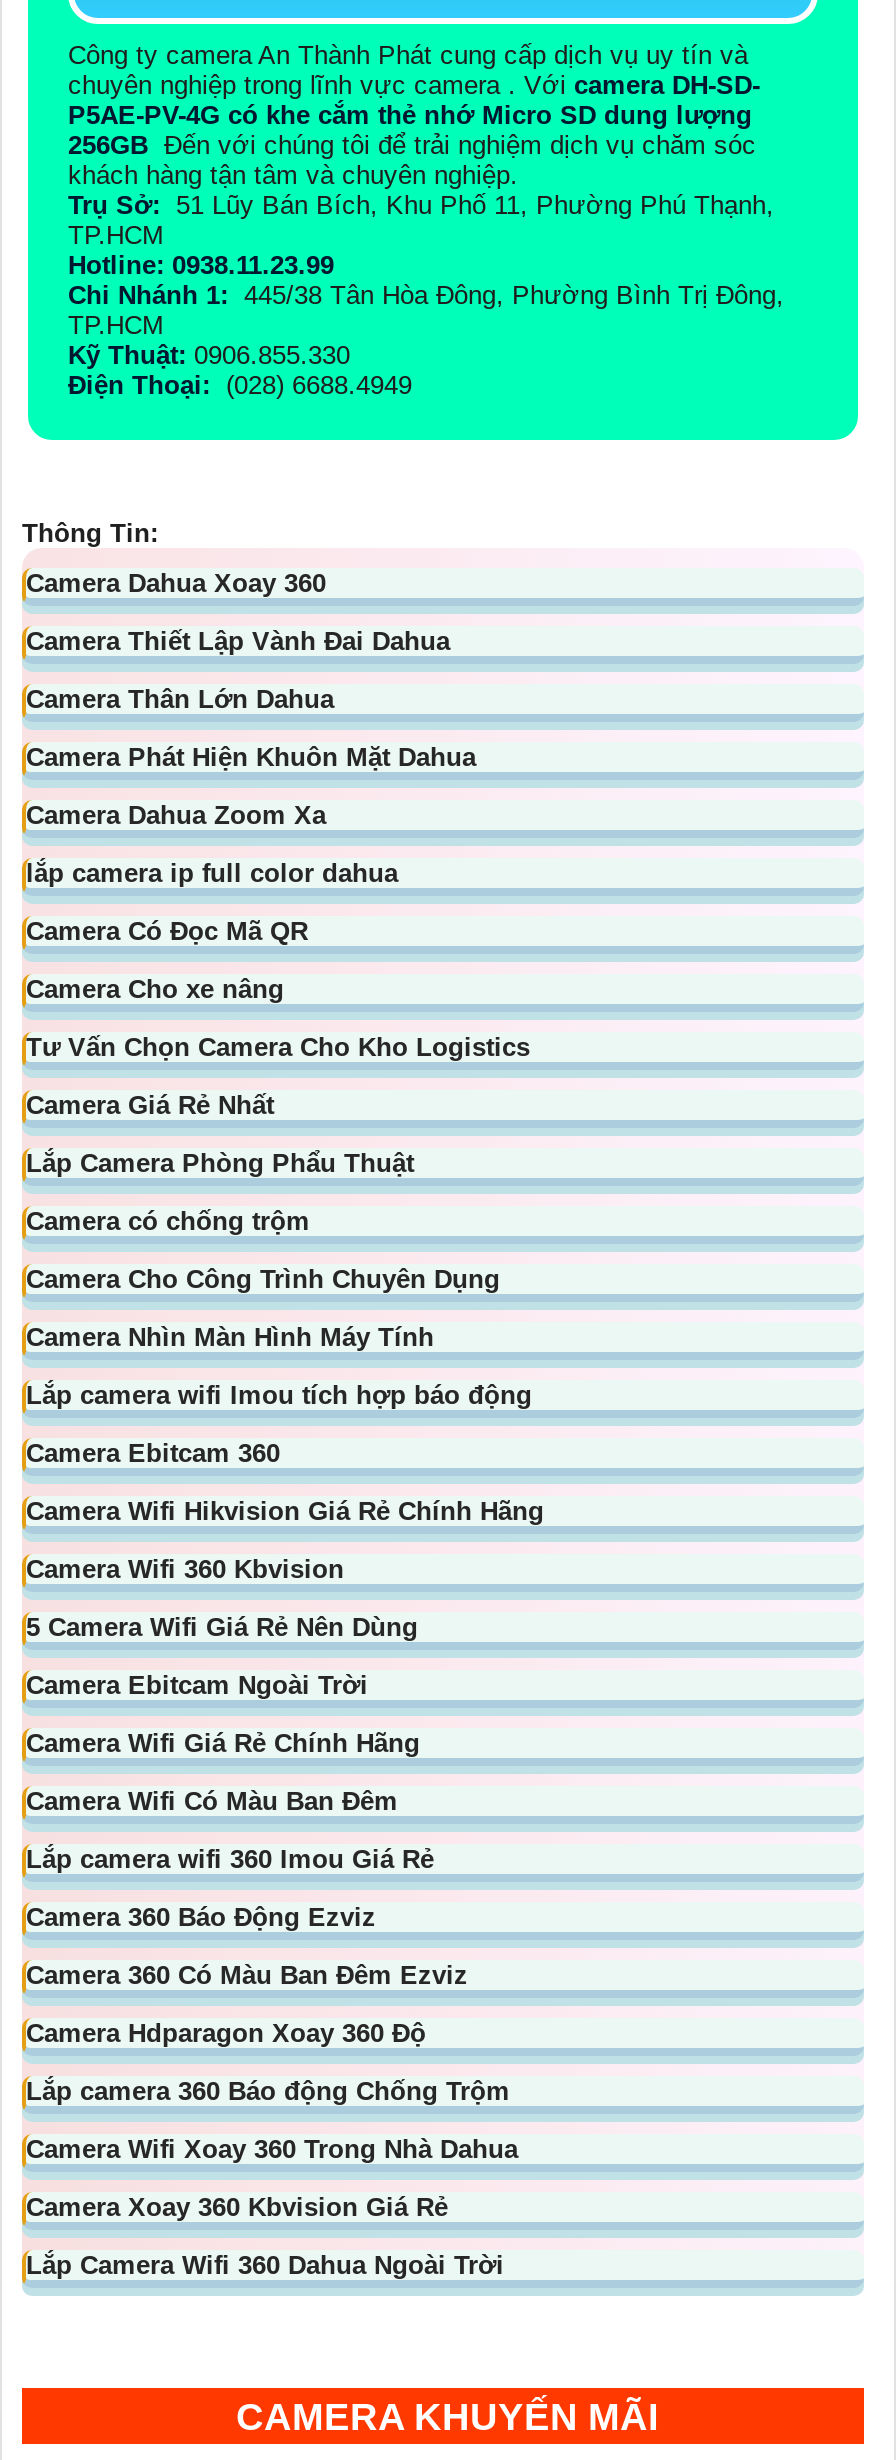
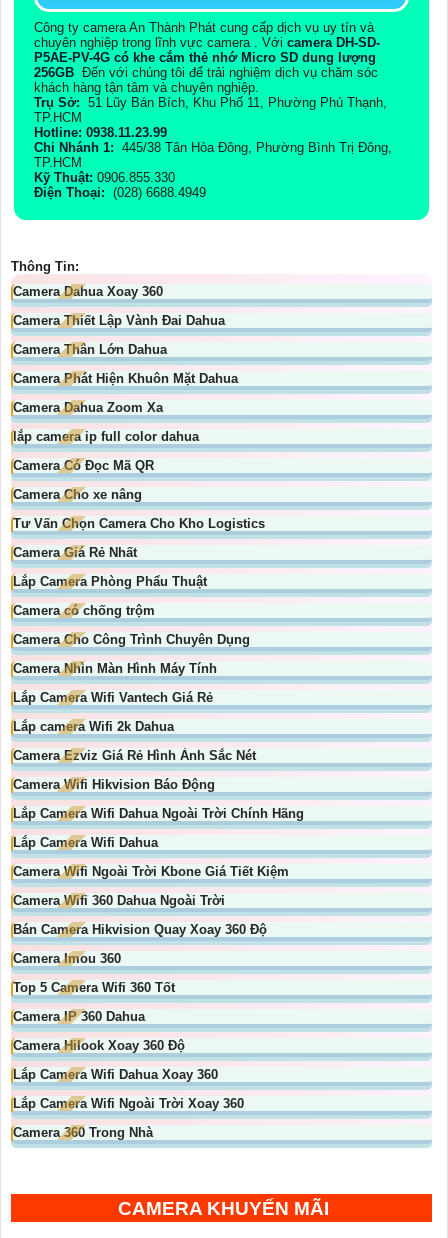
[26,1380,532,1410] Lắp camera wifi Imou tích hợp báo động -> [13,690,213,705] Lắp Camera Wifi Vantech Giá Rẻ
[26,1438,280,1468] Camera Ebitcam 360 -> [13,719,174,734] Lắp camera Wifi 2k Dahua
[26,1496,544,1526] Camera Wifi Hikvision Giá Rẻ Chính Hãng -> [13,748,256,763] Camera Ezviz Giá Rẻ Hình Ảnh Sắc Nét
[26,1554,344,1584] Camera Wifi 360 Kbvision -> [13,777,215,792] Camera Wifi Hikvision Báo Động
[26,1612,418,1642] 5 Camera Wifi Giá Rẻ Nên Dùng -> [13,806,304,821] Lắp Camera Wifi Dahua Ngoài Trời Chính Hãng
[26,1670,368,1700] Camera Ebitcam Ngoài Trời -> [13,835,158,850] Lắp Camera Wifi Dahua
[26,1728,420,1758] Camera Wifi Giá Rẻ Chính Hãng -> [13,864,289,879] Camera Wifi Ngoài Trời Kbone Giá Tiết Kiệm
[26,1786,398,1816] Camera Wifi Có Màu Ban Đêm -> [13,893,225,908] Camera Wifi 360 Dahua Ngoài Trời
[26,1844,434,1874] Lắp camera wifi 360 Imou Giá Rẻ -> [13,922,267,937] Bán Camera Hikvision Quay Xoay 360 Độ
[26,1902,376,1932] Camera 360 Báo Động Ezviz -> [13,951,121,966] Camera Imou 360
[26,1960,468,1990] Camera 360 Có Màu Ban Đêm Ezviz -> [13,980,175,995] Top 5 Camera Wifi 360 Tốt
[26,2018,426,2048] Camera Hdparagon Xoay 360 Độ -> [13,1009,145,1024] Camera IP 360 Dahua
[26,2076,510,2106] Lắp camera 360 Báo động Chống Trộm -> [13,1038,185,1053] Camera Hilook Xoay 360 Độ
[26,2134,518,2164] Camera Wifi Xoay 360 Trong Nhà Dahua -> [13,1067,218,1082] Lắp Camera Wifi Dahua Xoay 360
[26,2192,448,2222] Camera Xoay 360 Kbvision Giá Rẻ -> [13,1096,244,1111] Lắp Camera Wifi Ngoài Trời Xoay 360
[26,2250,504,2280] Lắp Camera Wifi 360 Dahua Ngoài Trời -> [13,1125,153,1140] Camera 360 Trong Nhà

